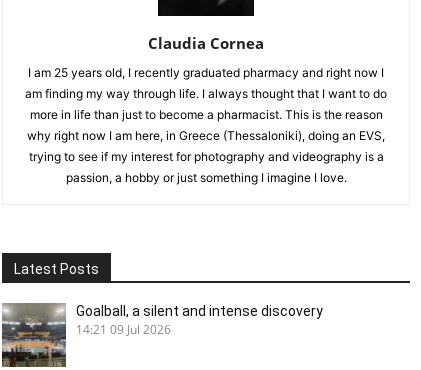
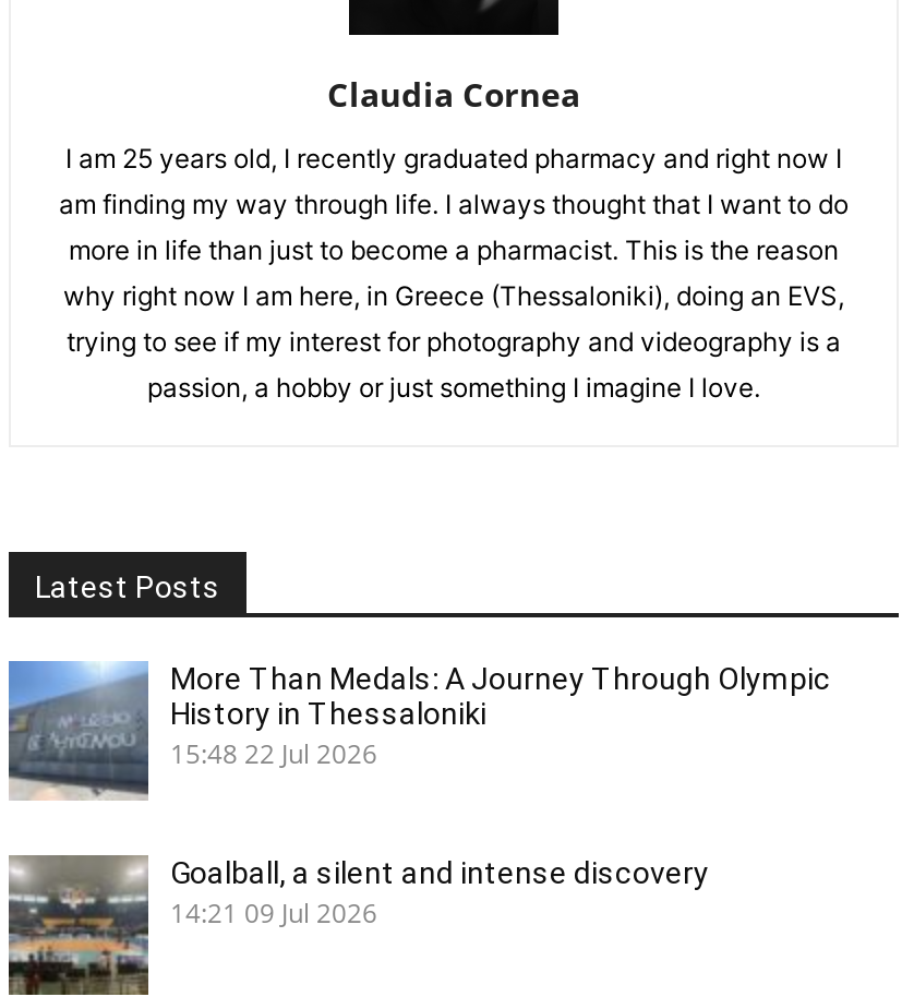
none -> [9,659,831,801] [image] | More Than Medals: A Journey Through Olympic | History in Thessaloniki | 15:48 22 Jul 2026

